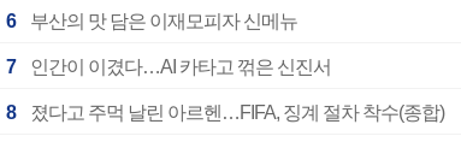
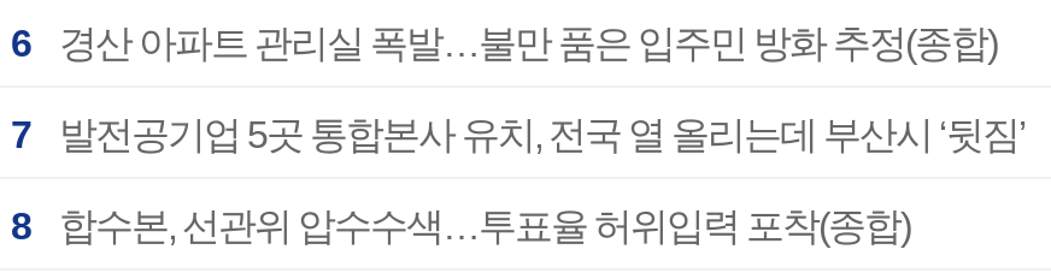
[30,11,297,31] 부산의 맛 담은 이재모피자 신메뉴 -> [59,23,997,64] 경산 아파트 관리실 폭발…불만 품은 입주민 방화 추정(종합)
[30,57,331,77] 인간이 이겼다…AI 카타고 꺾은 신진서 -> [59,114,1026,155] 발전공기업 5곳 통합본사 유치, 전국 열 올리는데 부산시 ‘뒷짐’
[30,102,444,123] 졌다고 주먹 날린 아르헨…FIFA, 징계 절차 착수(종합) -> [59,206,910,247] 합수본, 선관위 압수수색…투표율 허위입력 포착(종합)

